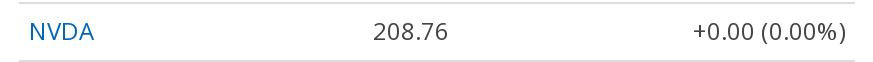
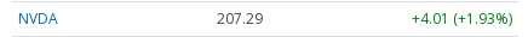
[373,13,449,47] 208.76 -> [217,8,263,28] 207.29
[693,13,845,47] +0.00 (0.00%) -> [412,8,512,28] +4.01 (+1.93%)

